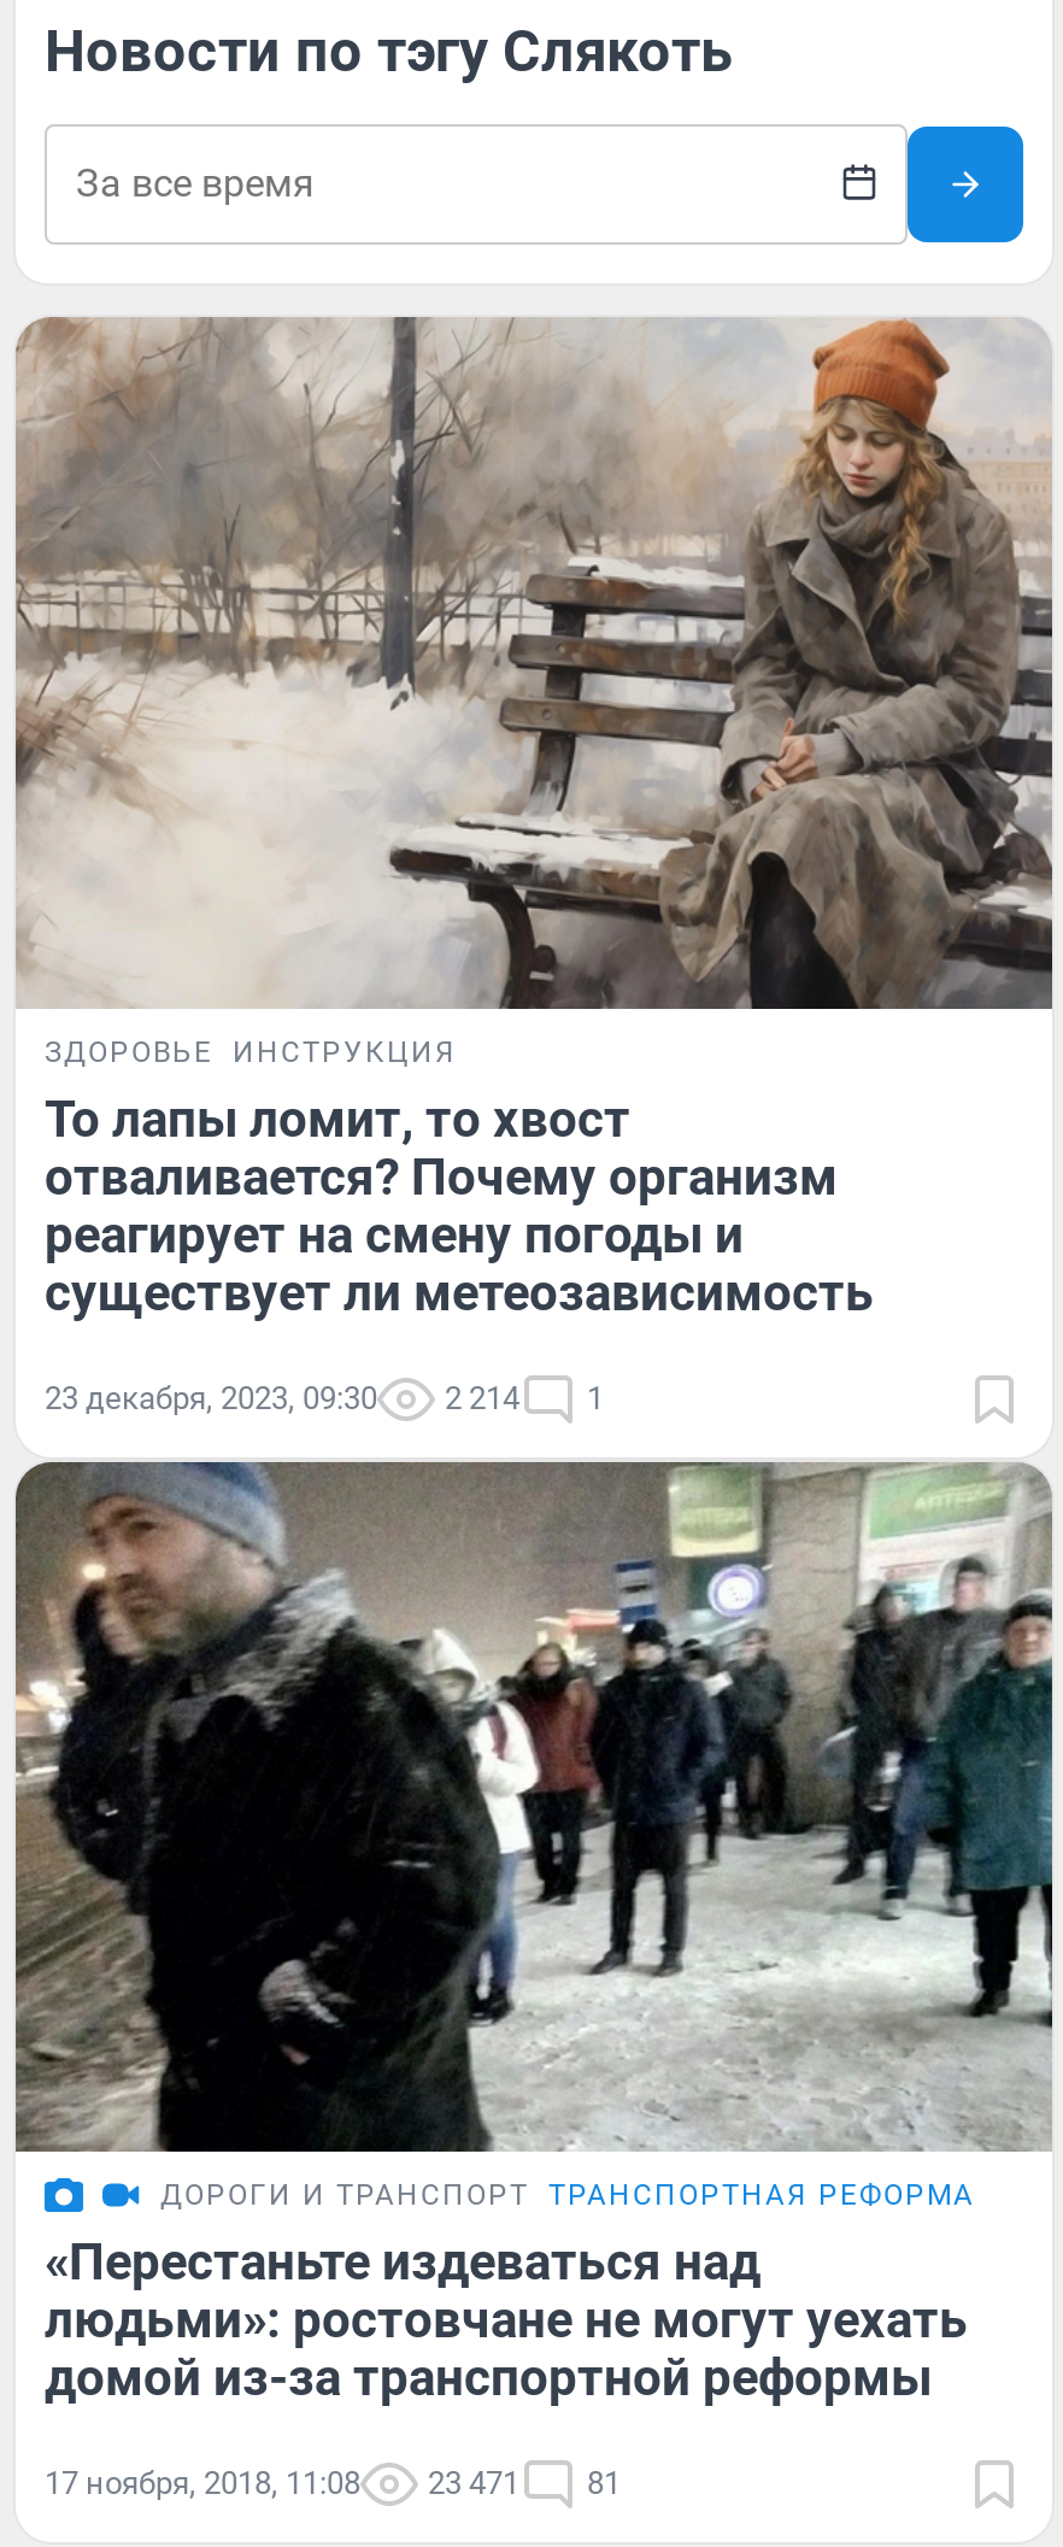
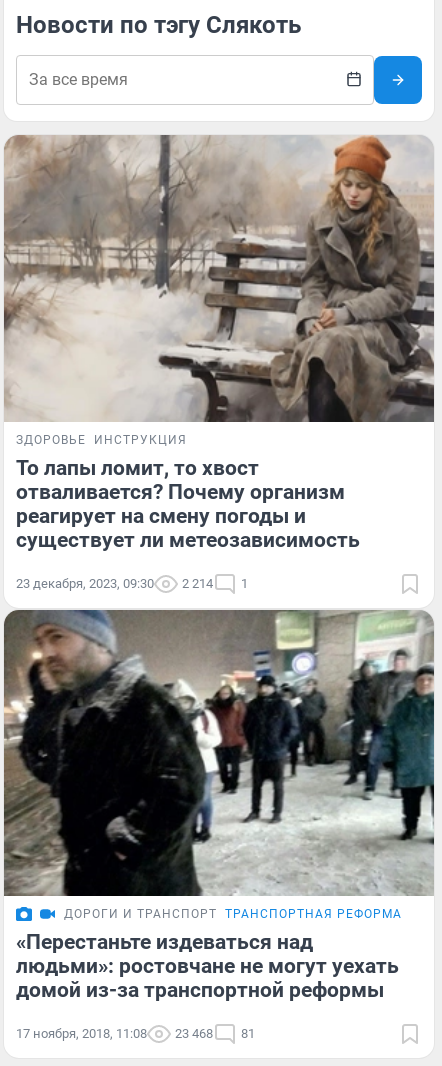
[45,2466,621,2502] 17 ноября, 2018, 11:08 23 471 81 -> [16,1026,255,1041] 17 ноября, 2018, 11:08 23 468 81

